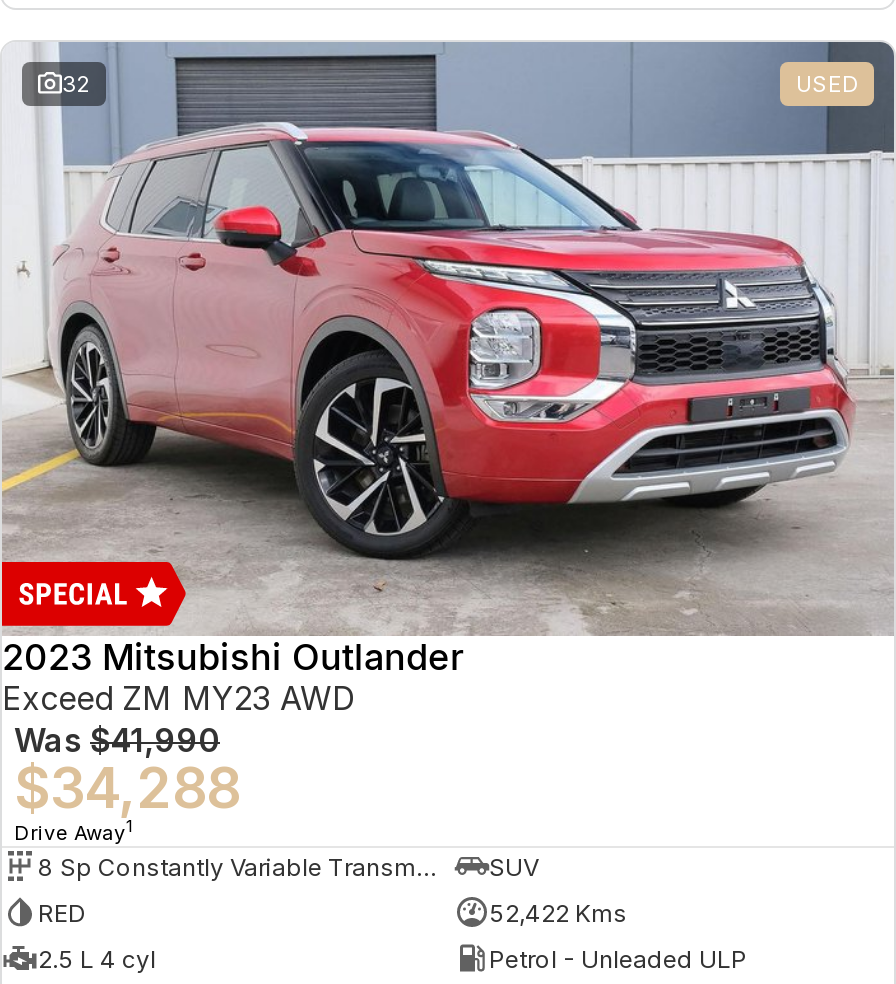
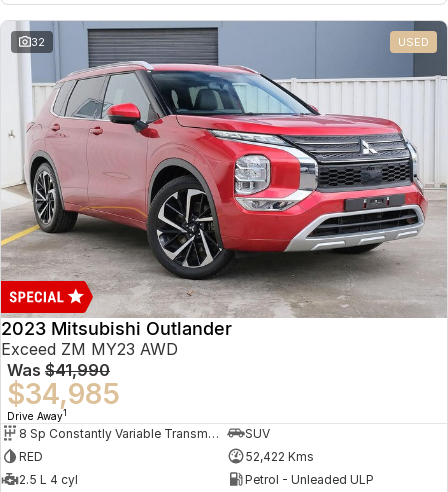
[14,755,240,823] $34,288 -> [7,377,120,411] $34,985

